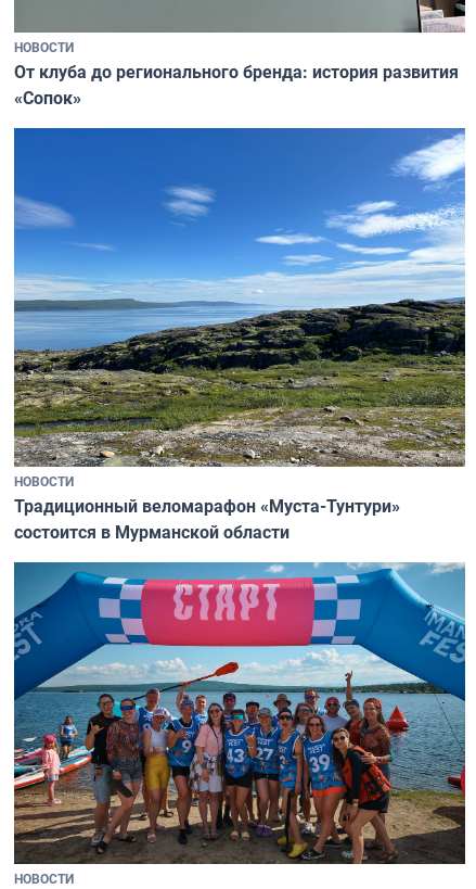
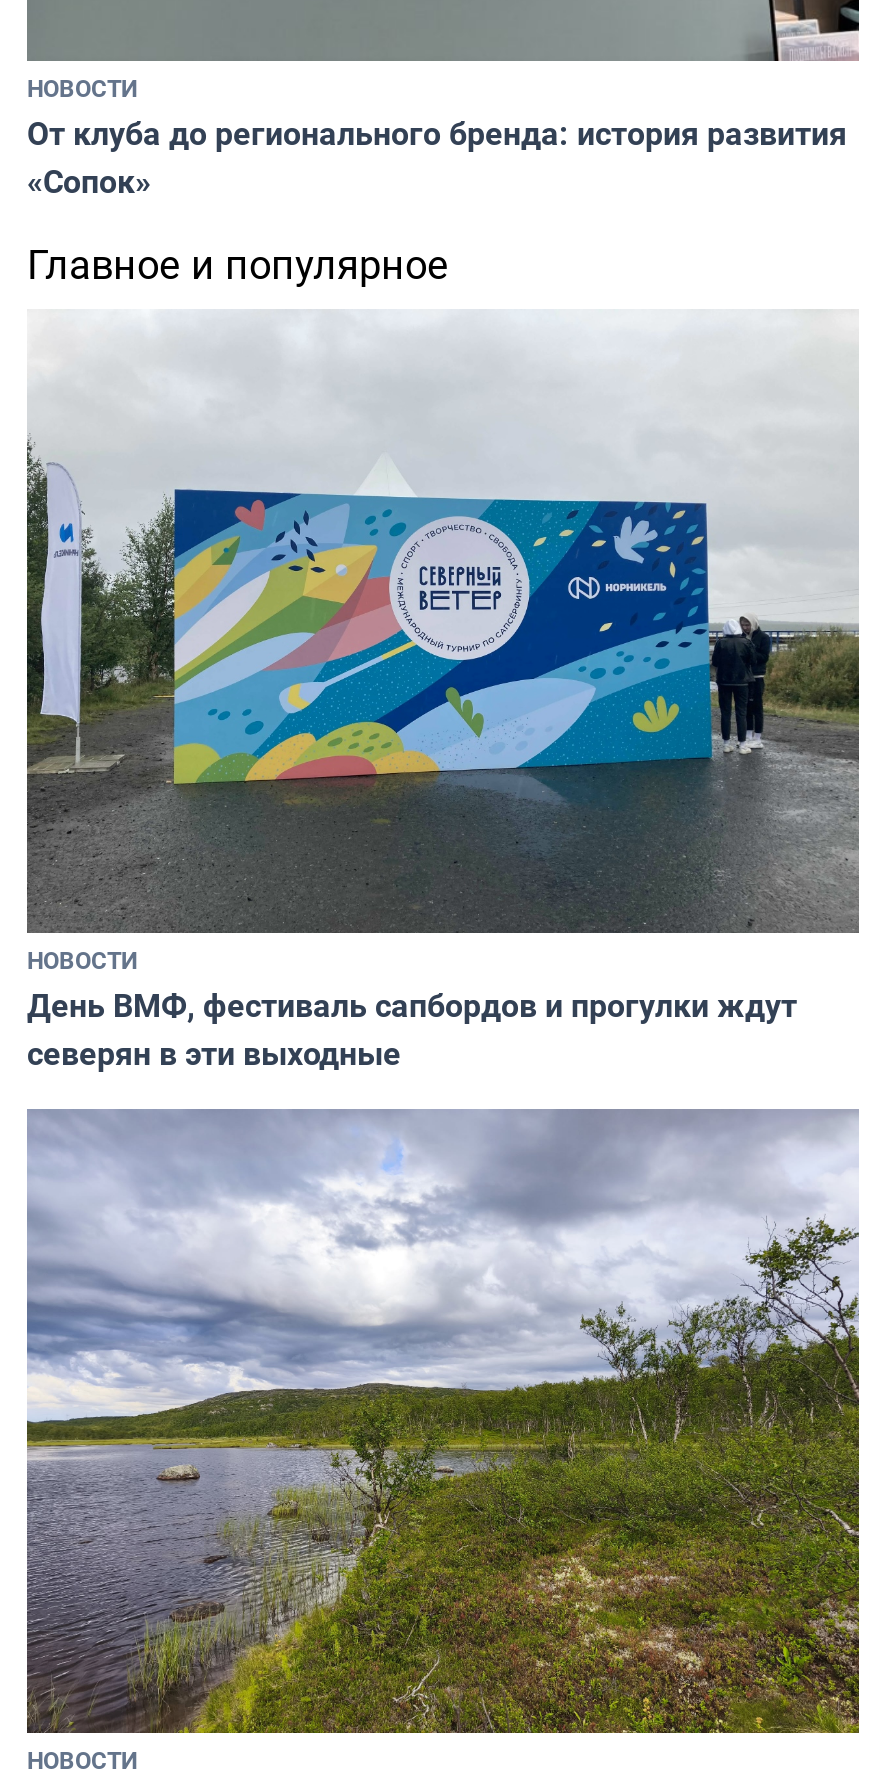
none -> [27,237,449,291] Главное и популярное
[13,127,466,544] [image] | Традиционный веломарафон «Муста-Тунтури» | состоится в Мурманской области -> [25,308,859,1075] [image] | День ВМФ, фестиваль сапбордов и прогулки ждут | северян в эти выходные
[13,562,466,865] [image] -> [27,1112,861,1736] [image]

